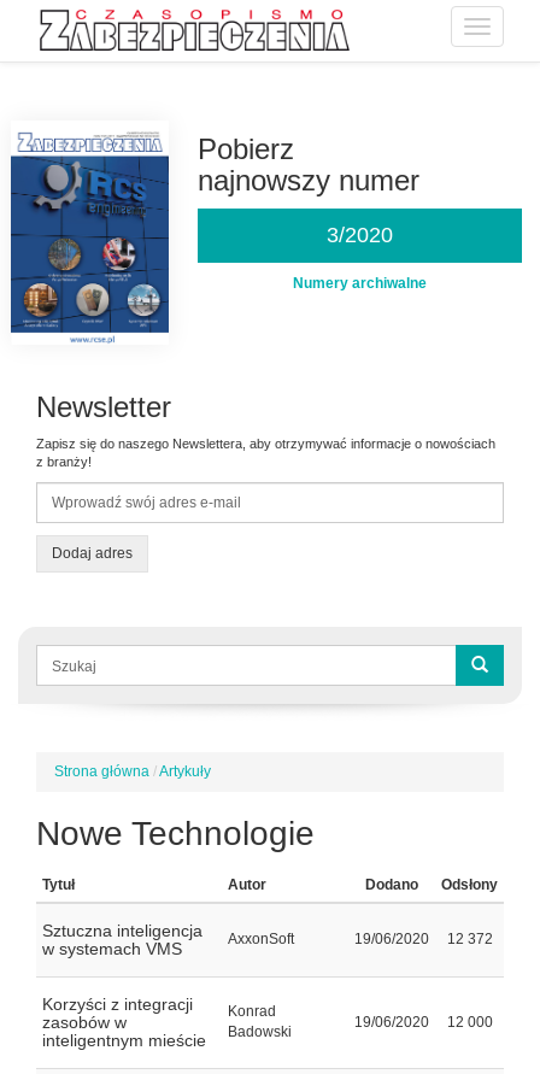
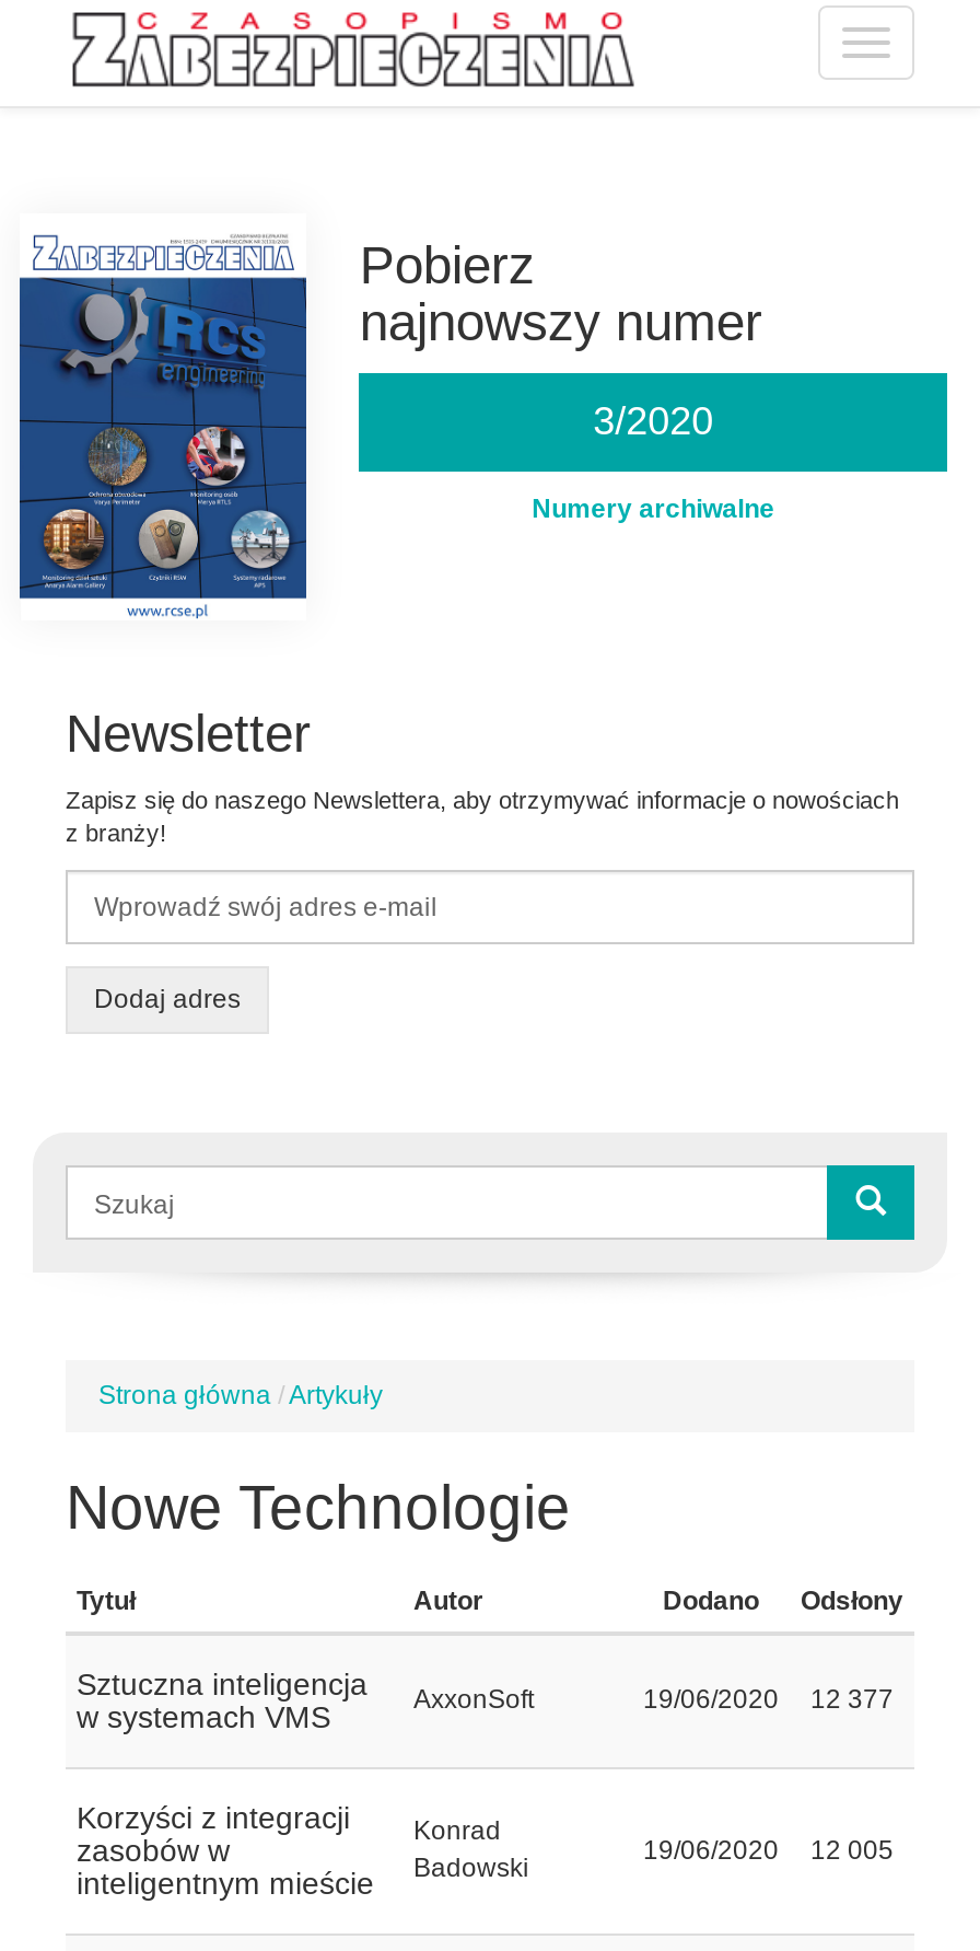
[354,931,492,948] 19/06/2020 12 372 -> [643,1685,894,1716] 19/06/2020 12 377
[354,1014,492,1031] 19/06/2020 12 000 -> [643,1836,894,1867] 19/06/2020 12 005

